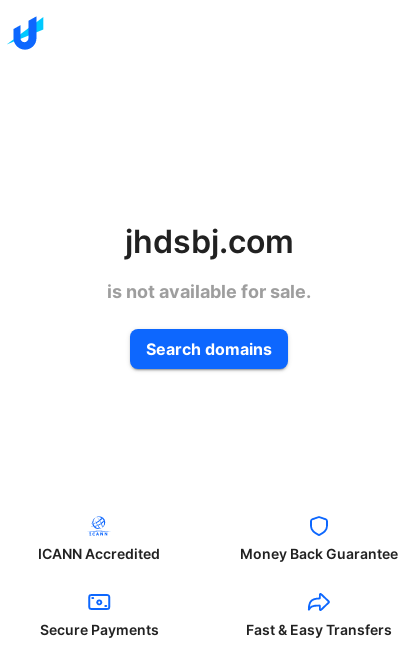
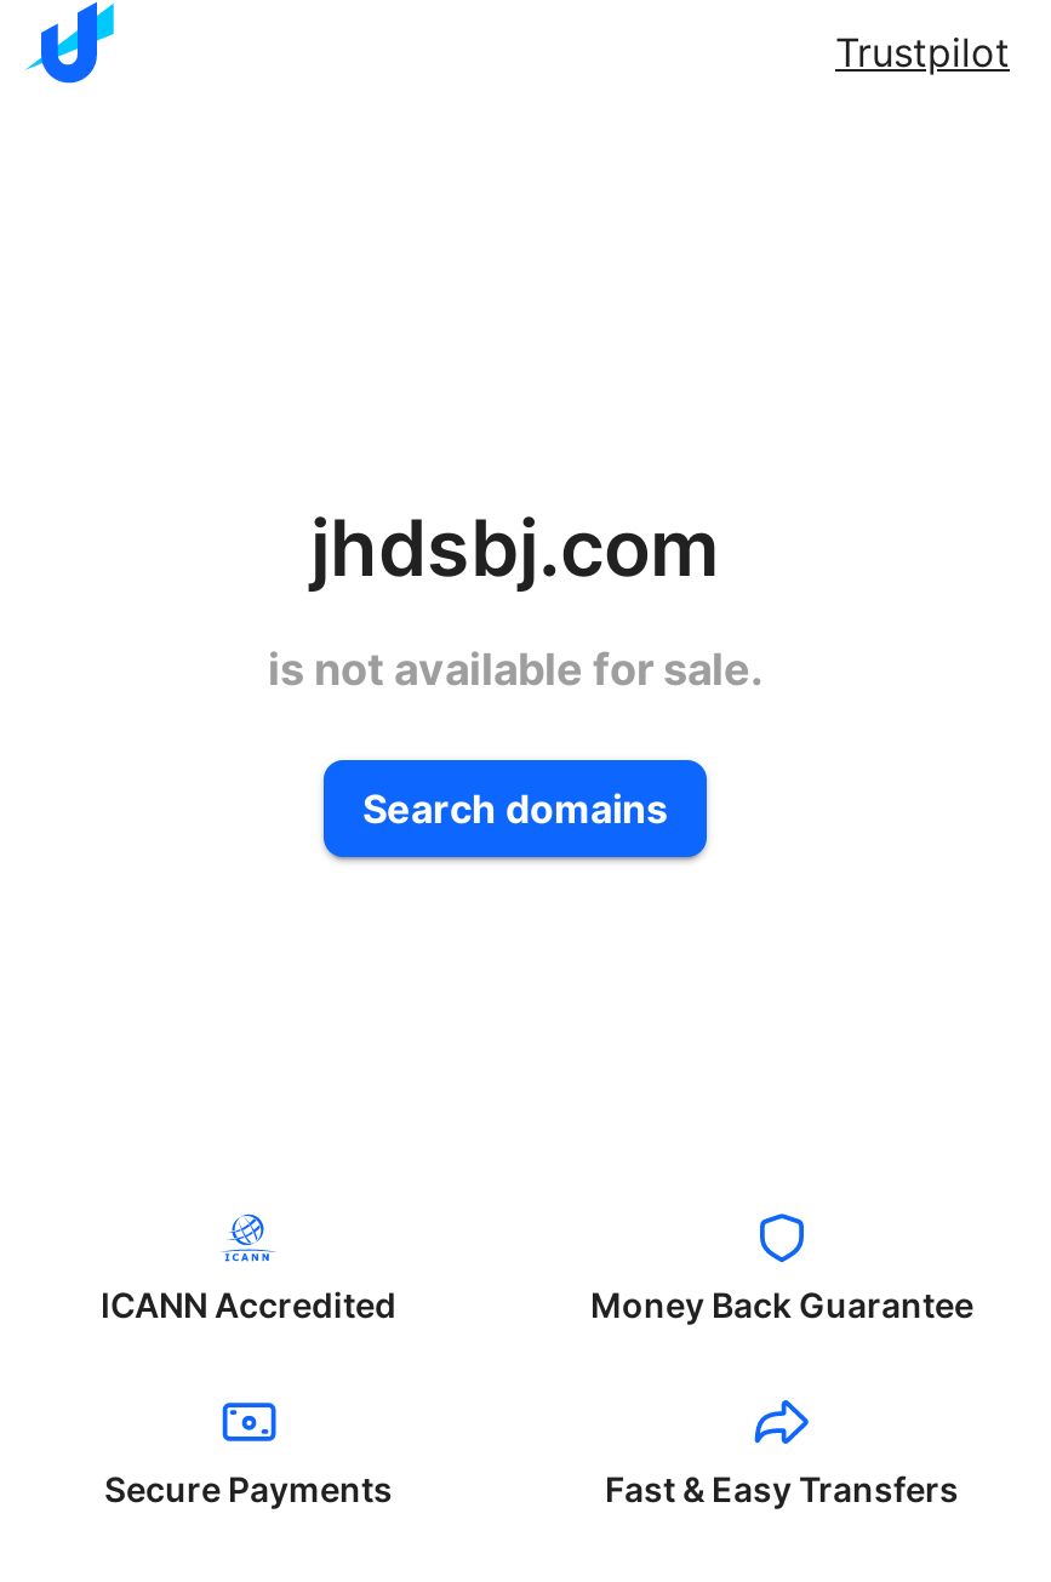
none -> [835,28,1010,76] Trustpilot

